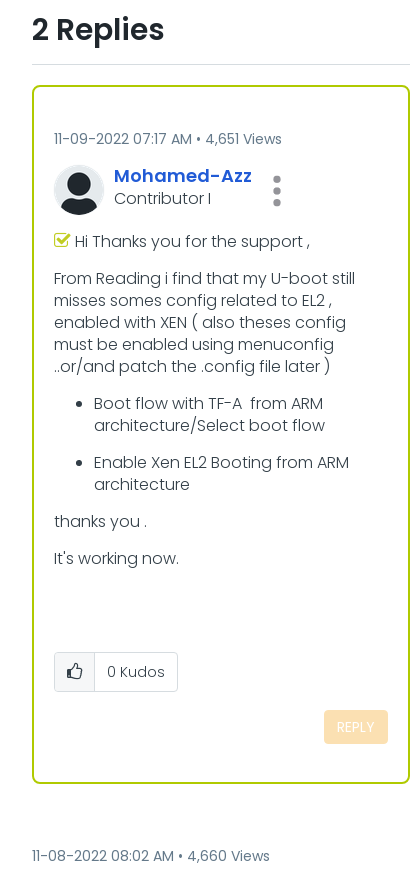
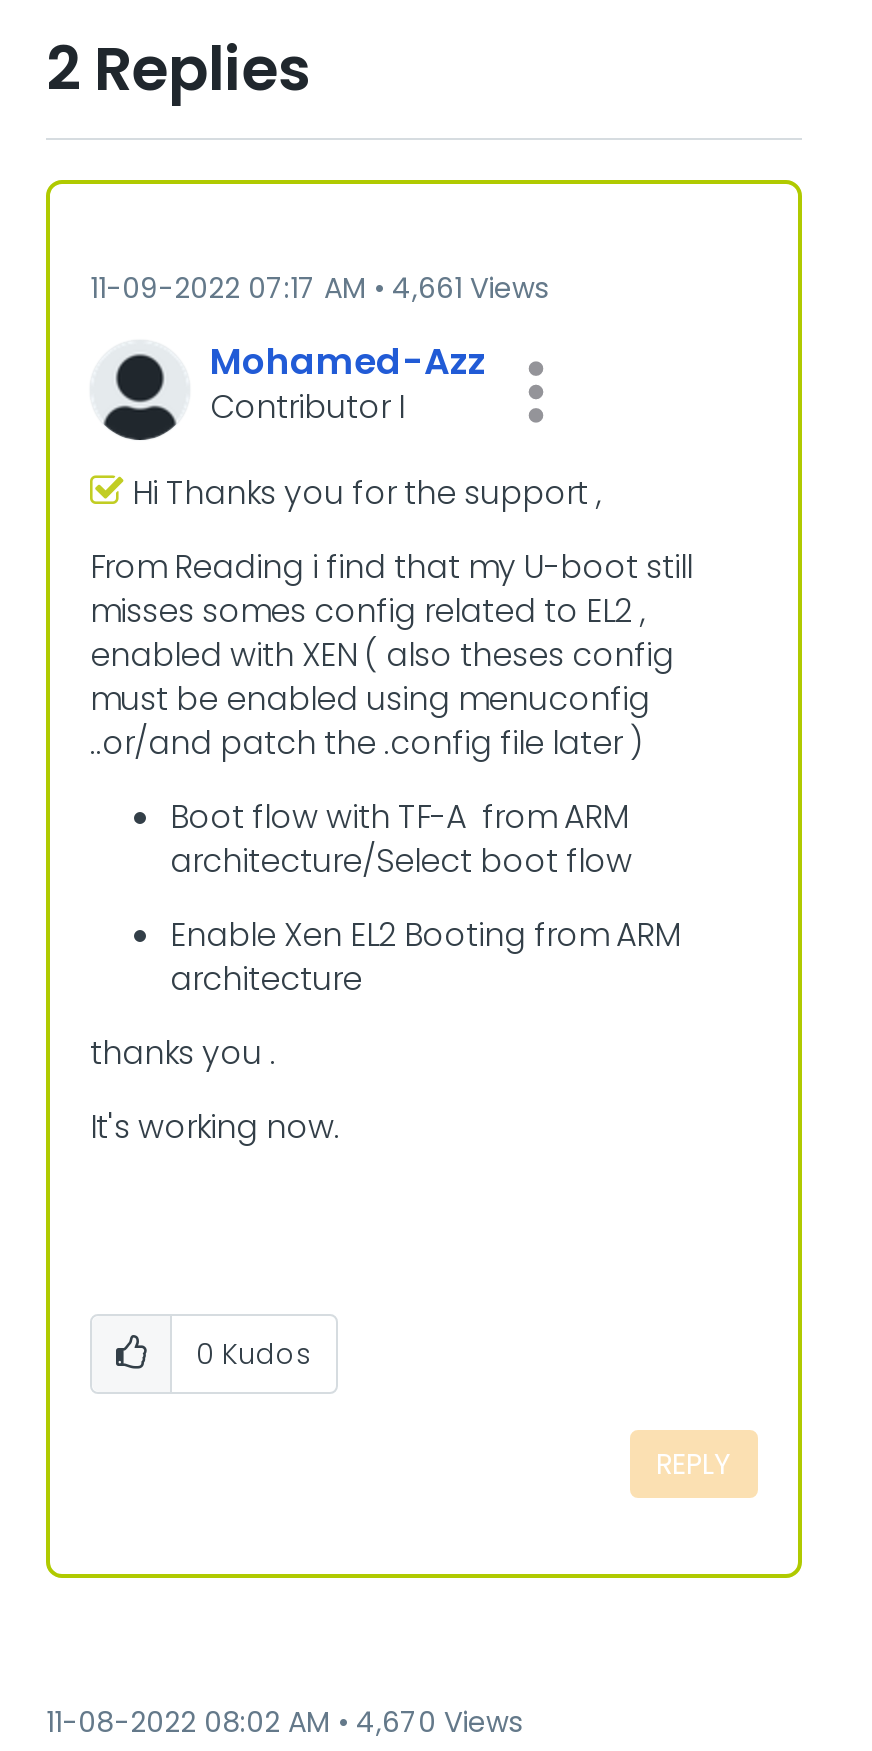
[205,129,282,149] 4,651 Views -> [392,268,548,308] 4,661 Views
[32,846,270,866] 11-08-2022 08:02 AM 4,660 Views -> [46,1702,522,1742] 11-08-2022 08:02 AM 4,670 Views

